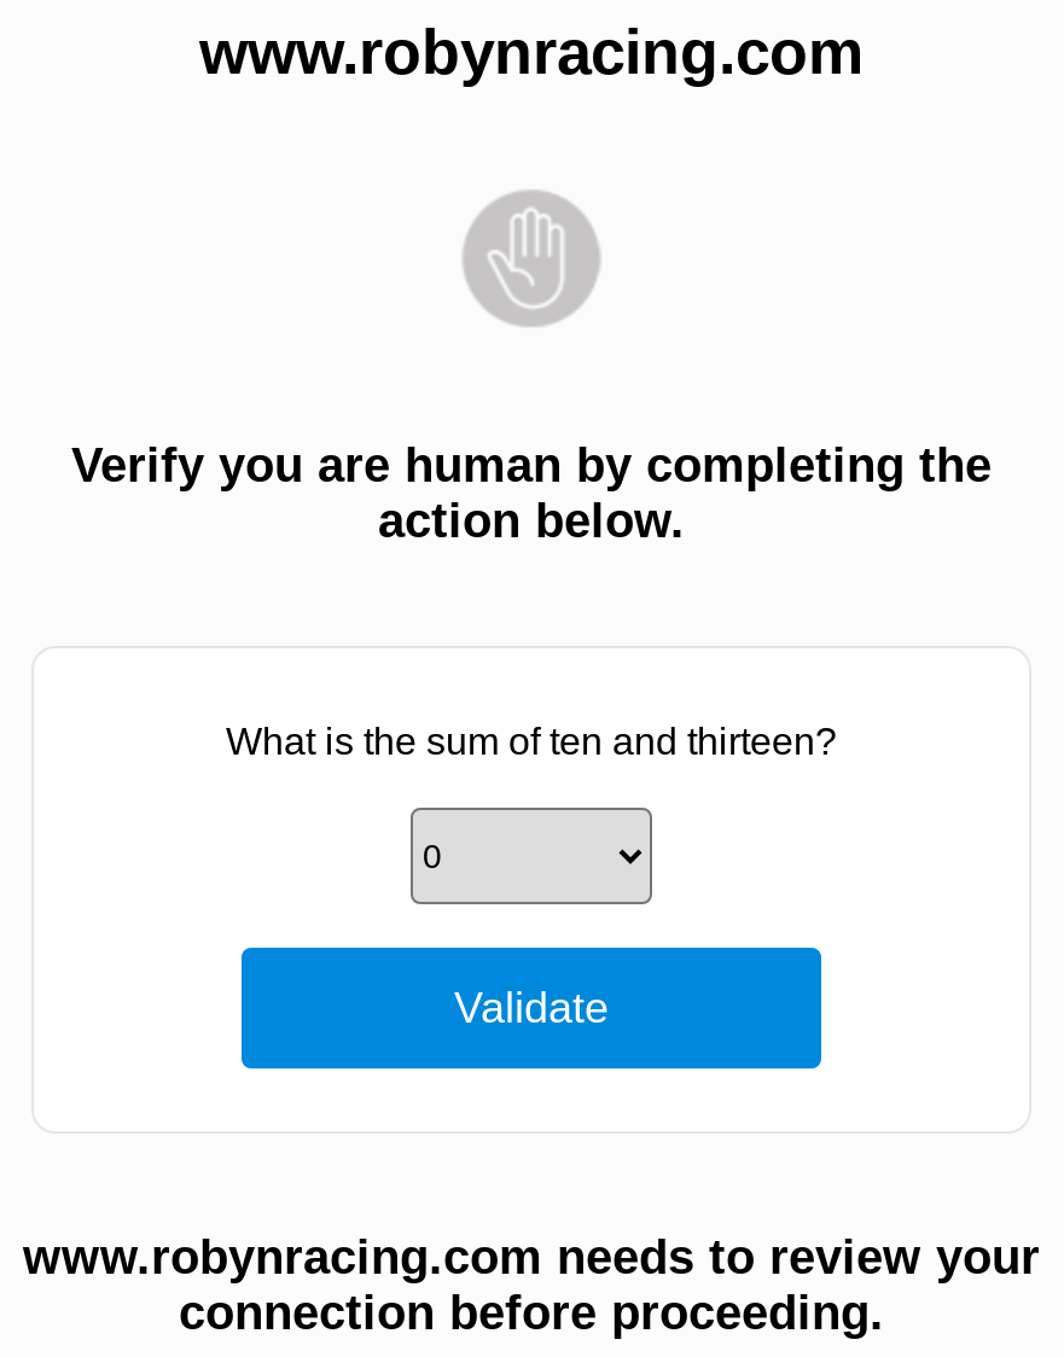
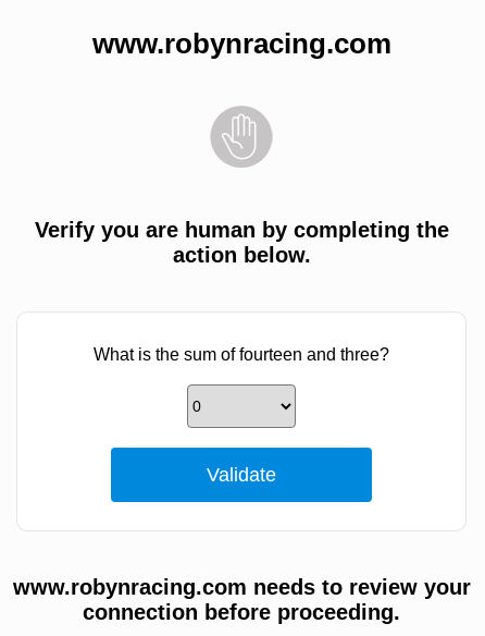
[226,721,837,762] What is the sum of ten and thirteen? -> [94,345,389,364] What is the sum of fourteen and three?

